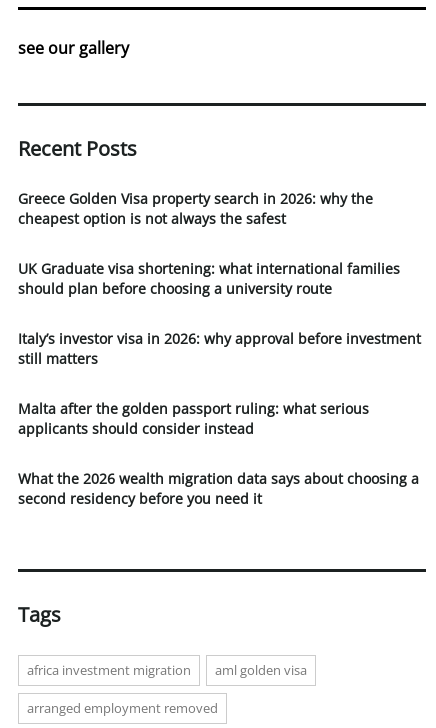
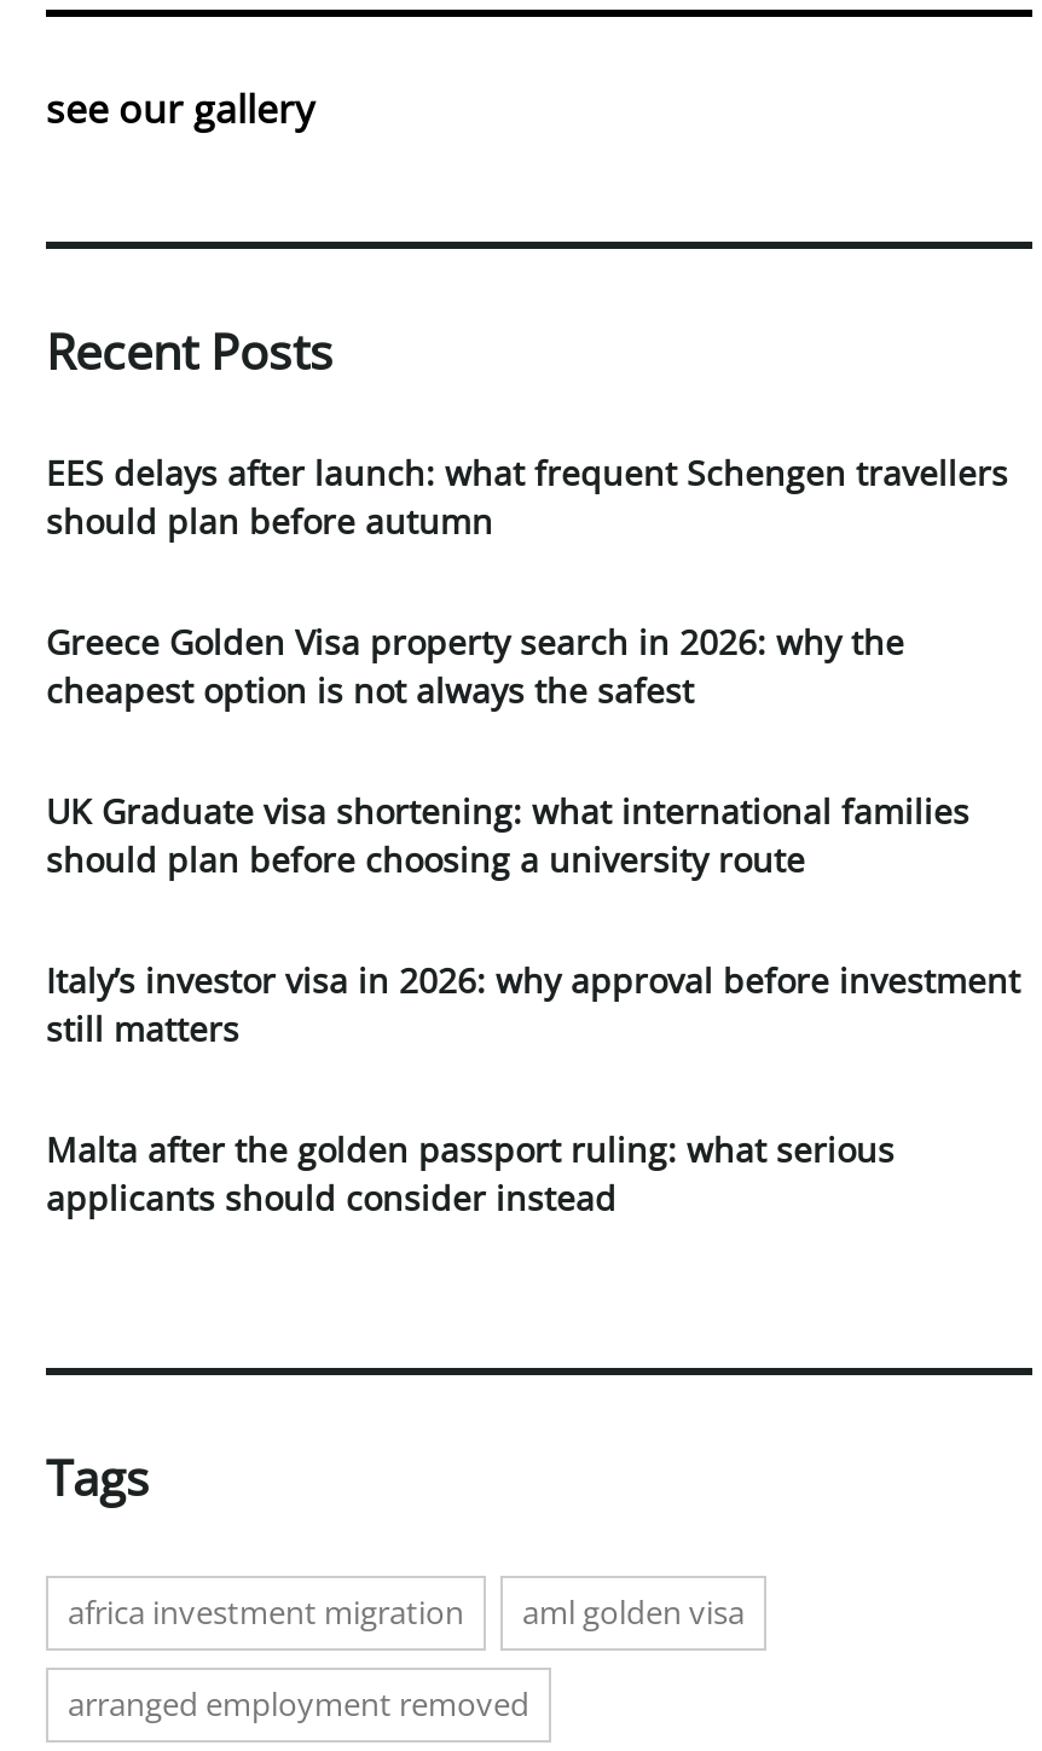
none -> [46,449,1008,543] EES delays after launch: what frequent Schengen travellers | should plan before autumn
moved [18,189,421,438] -> [46,618,1020,1220]: Greece Golden Visa property search in 2026: why the | cheapest option is not always the safest | UK Graduate visa shortening: what international families | should plan before choosing a university route | Italy’s investor visa in 2026: why approval before investment | still matters | Malta after the golden passport ruling: what serious | applicants should consider instead
[18,469,419,508] What the 2026 wealth migration data says about choosing a | second residency before you need it -> none

